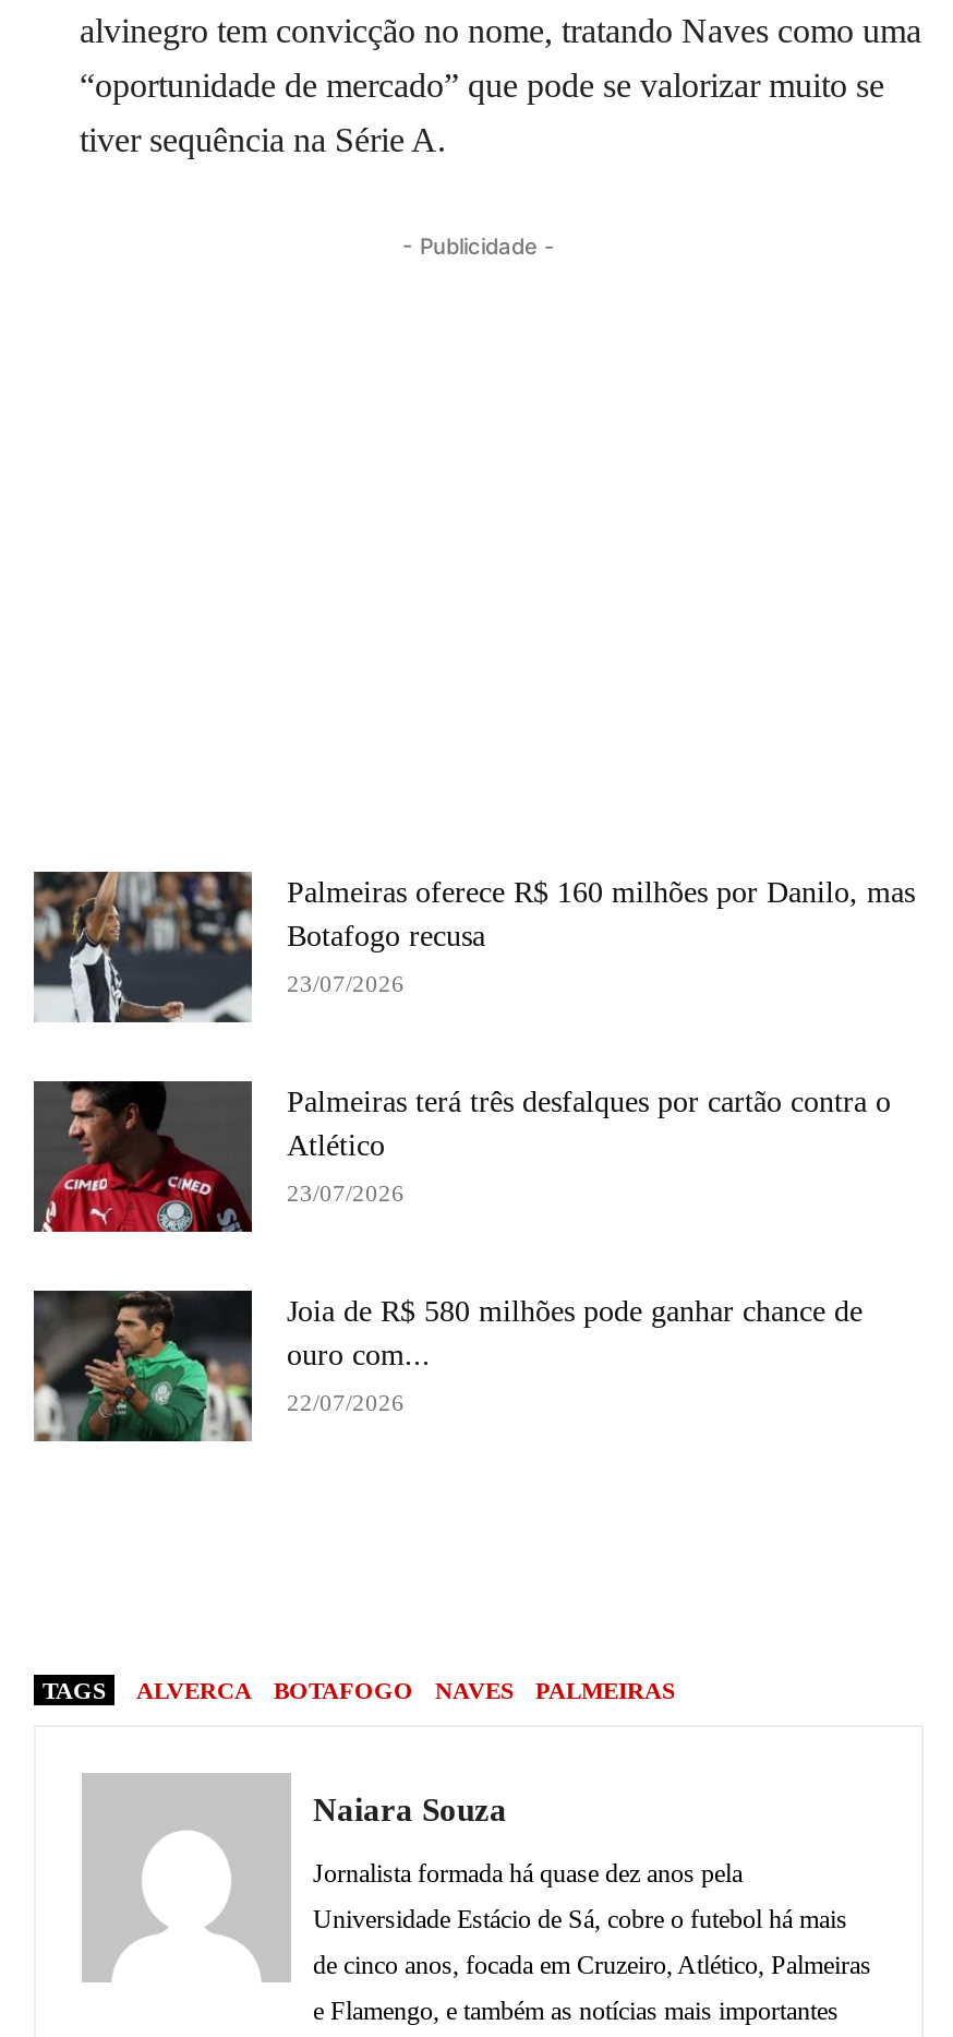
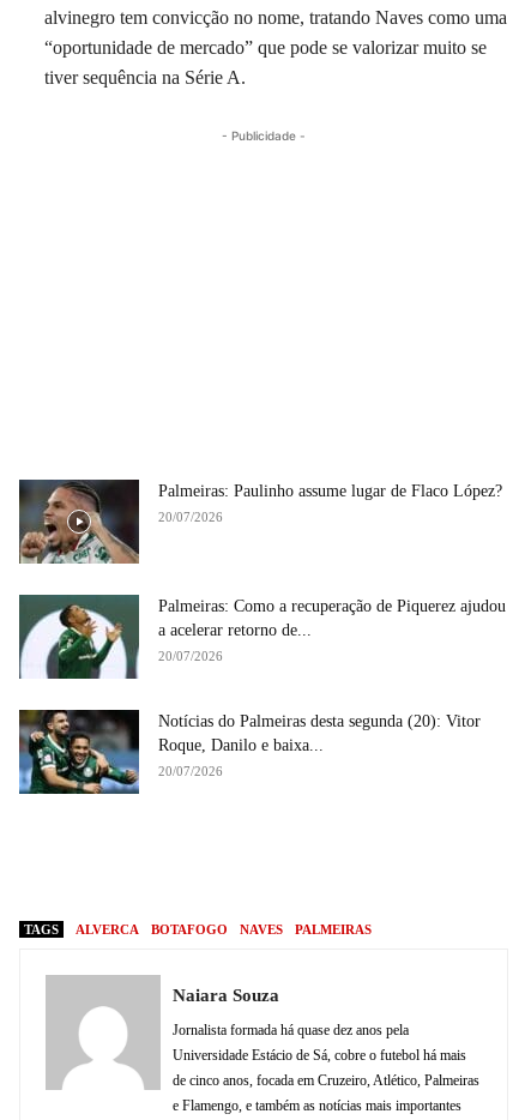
[34,870,915,1025] [image] | Palmeiras oferece R$ 160 milhões por Danilo, mas | Botafogo recusa -> [18,478,502,565] [image] | Palmeiras: Paulinho assume lugar de Flaco López?
[287,971,405,997] 23/07/2026 -> [158,510,223,525] 20/07/2026
[34,1079,891,1234] [image] | Palmeiras terá três desfalques por cartão contra o | Atlético -> [19,594,506,680] [image] | Palmeiras: Como a recuperação de Piquerez ajudou | a acelerar retorno de...
[287,1181,405,1207] 23/07/2026 -> [158,649,223,664] 20/07/2026
[32,1291,862,1443] [image] | Joia de R$ 580 milhões pode ganhar chance de | ouro com... -> [18,710,481,795] [image] | Notícias do Palmeiras desta segunda (20): Vitor | Roque, Danilo e baixa...
[287,1390,405,1416] 22/07/2026 -> [158,764,223,779] 20/07/2026

